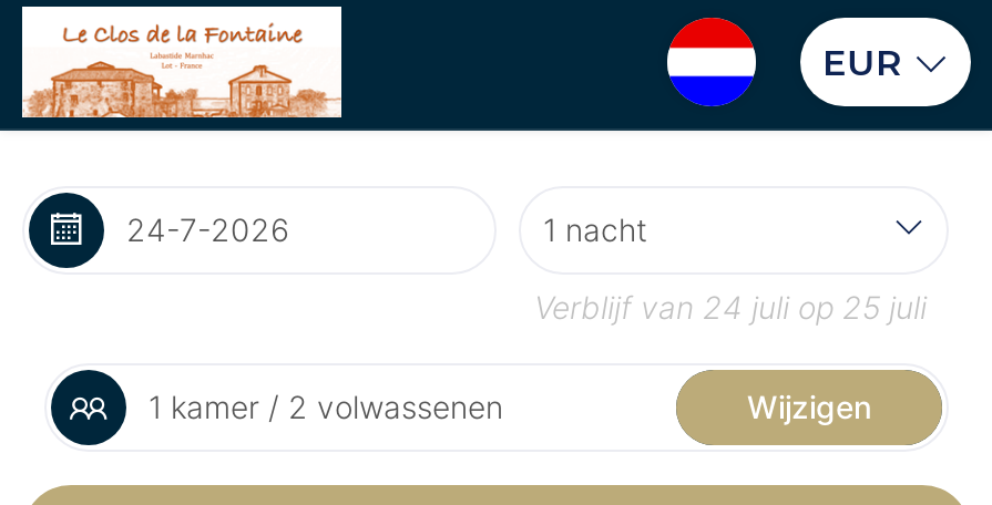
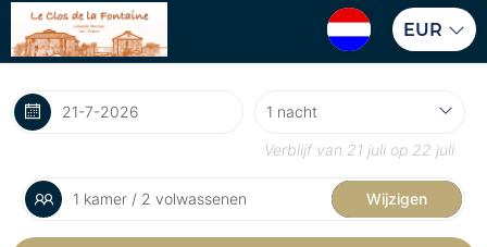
[534,288,927,326] Verblijf van 24 juli op 25 juli -> [264,140,454,159] Verblijf van 21 juli op 22 juli

